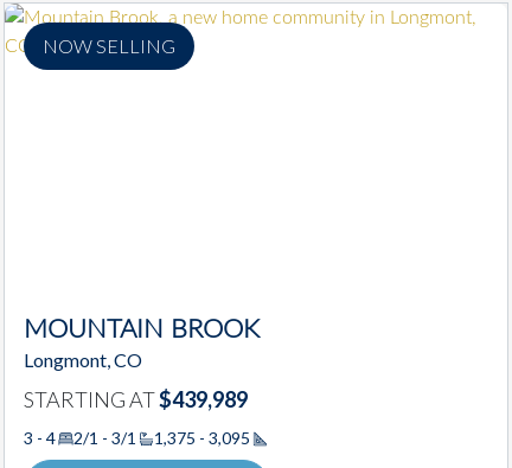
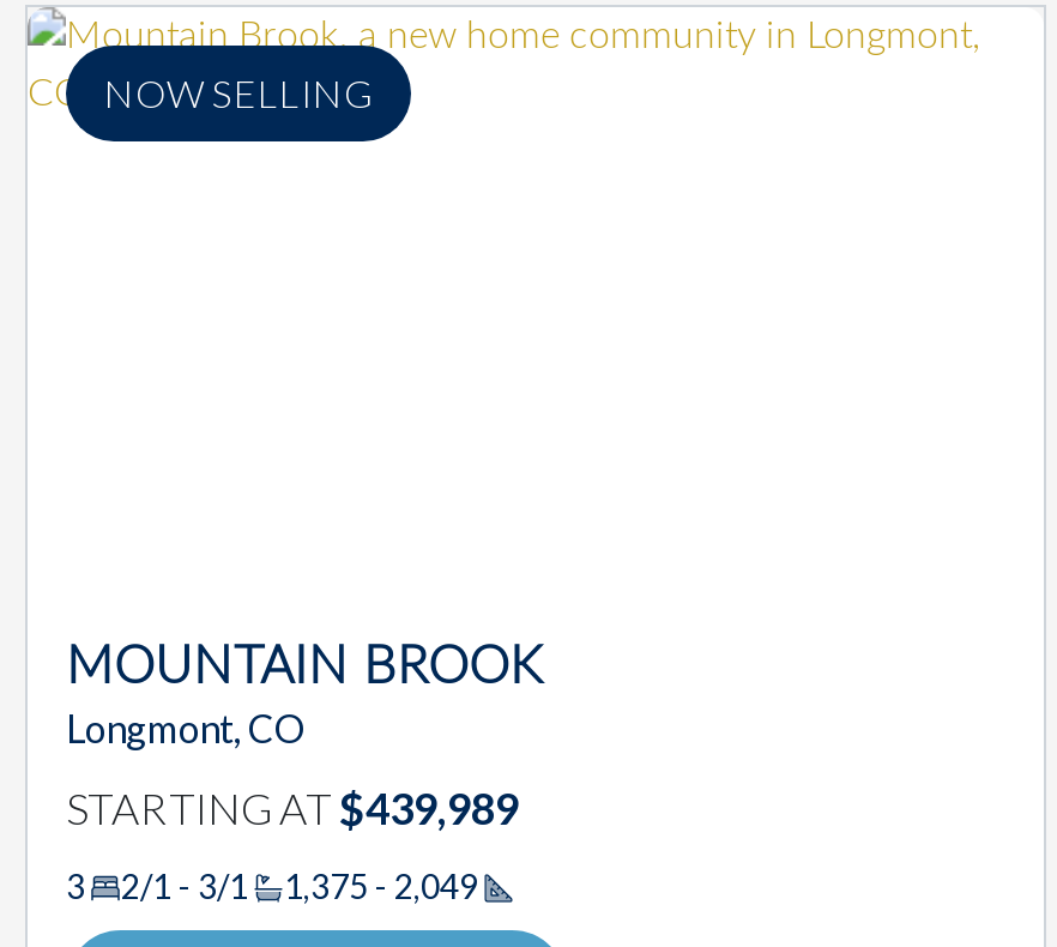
[24,428,56,448] 3 - 4 -> [66,866,85,906] 3
[154,428,250,448] 1,375 - 3,095 -> [284,866,478,906] 1,375 - 2,049

